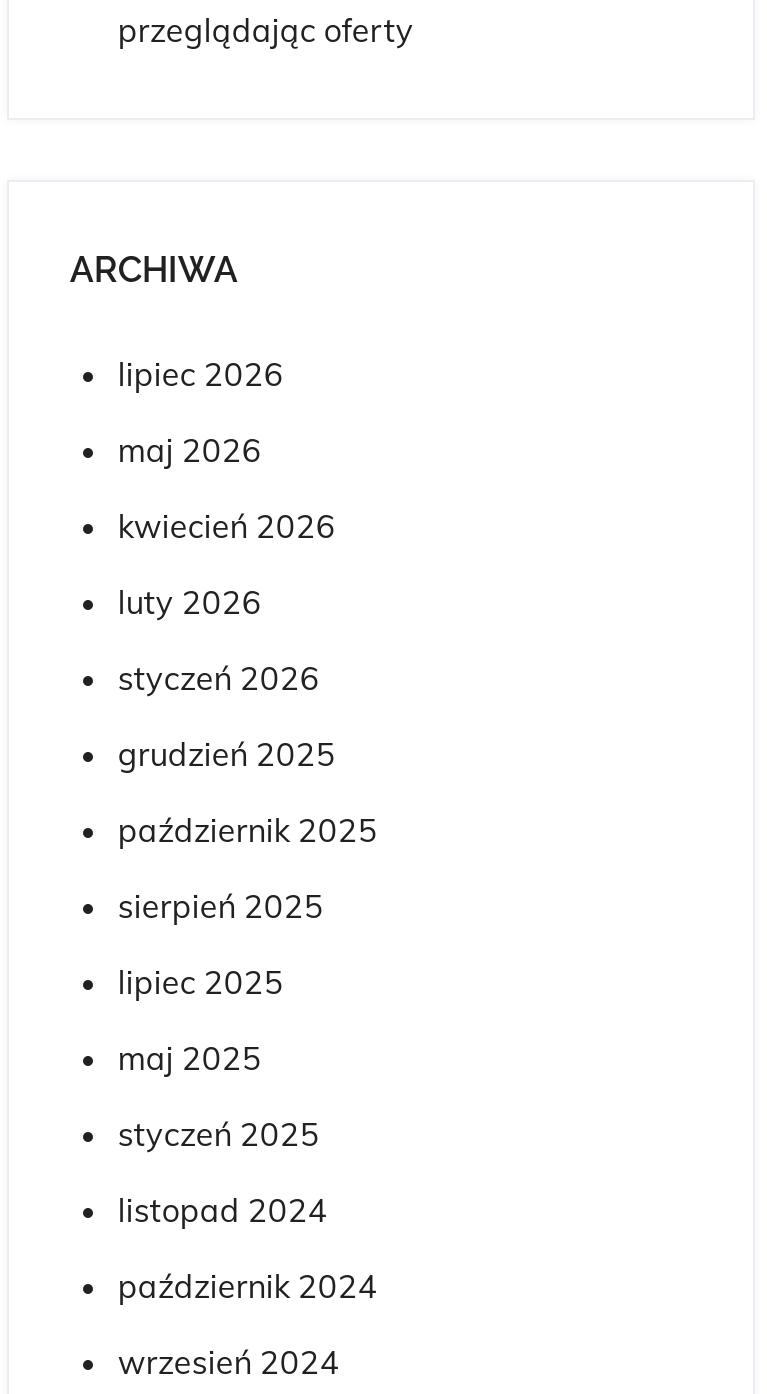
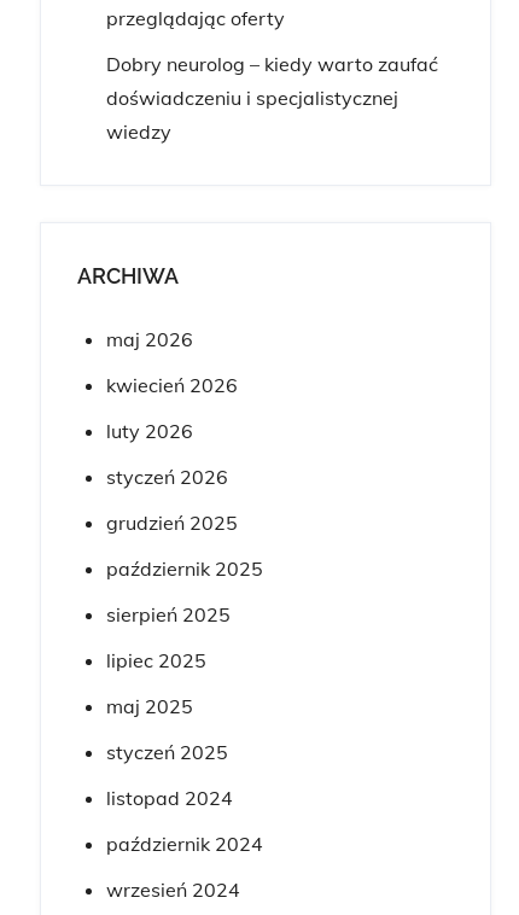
none -> [107,52,439,143] Dobry neurolog – kiedy warto zaufać | doświadczeniu i specjalistycznej | wiedzy
moved [70,247,238,289] -> [78,263,179,288]: ARCHIWA
[118,353,284,393] lipiec 2026 -> none

